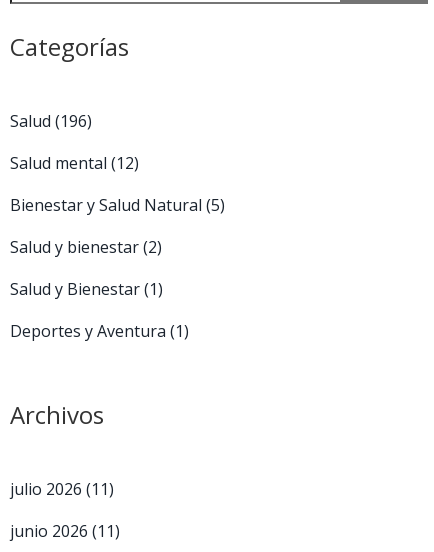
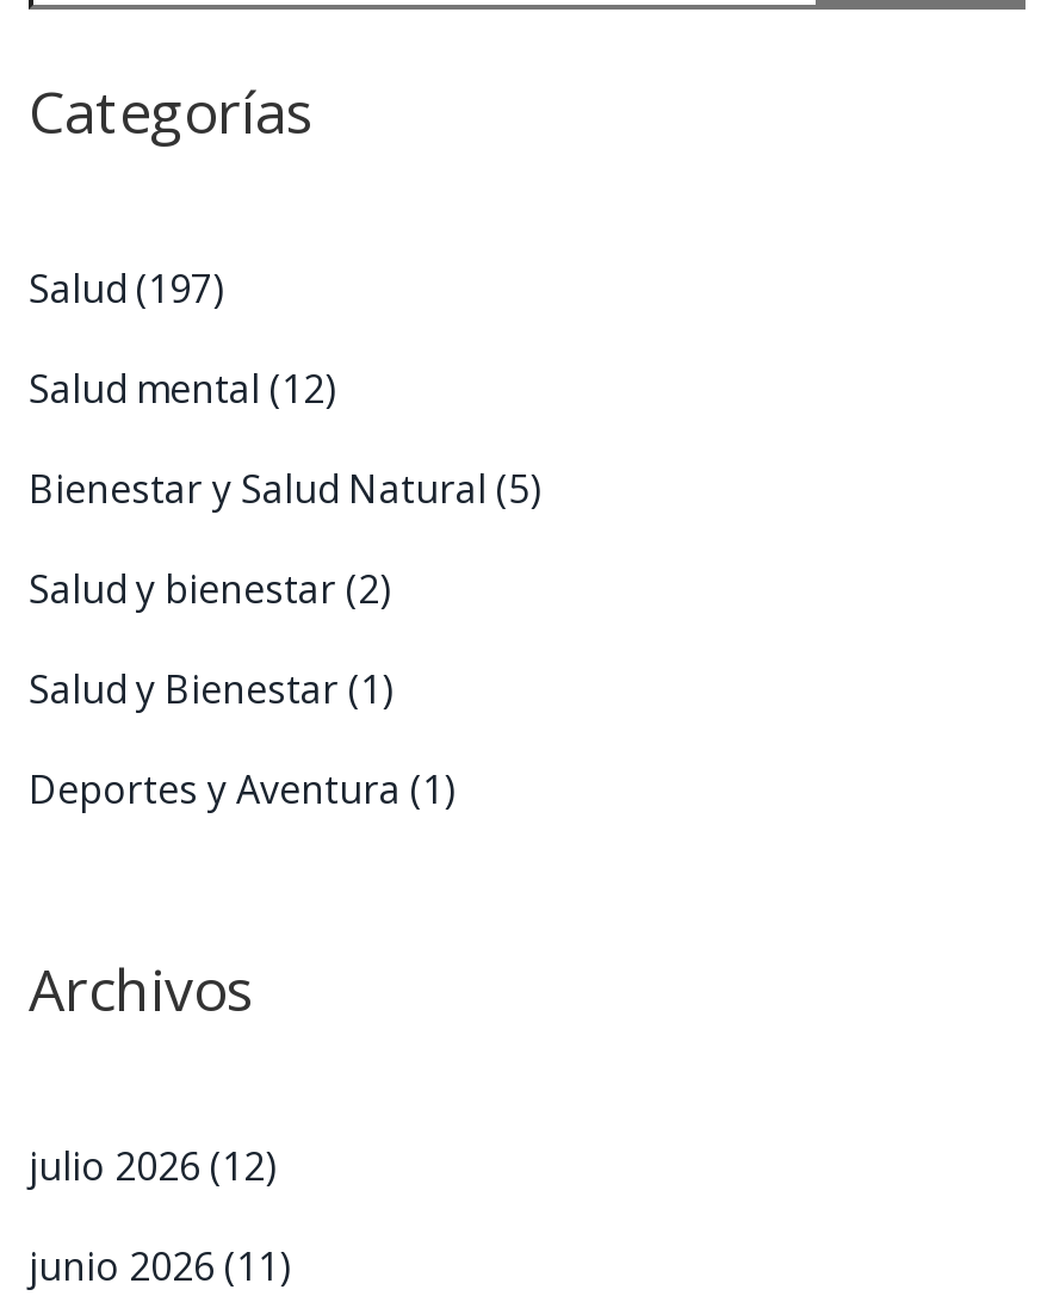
[10,110,92,132] Salud (196) -> [29,261,224,314] Salud (197)
[10,478,114,500] julio 2026 (11) -> [29,1139,277,1191] julio 2026 (12)

